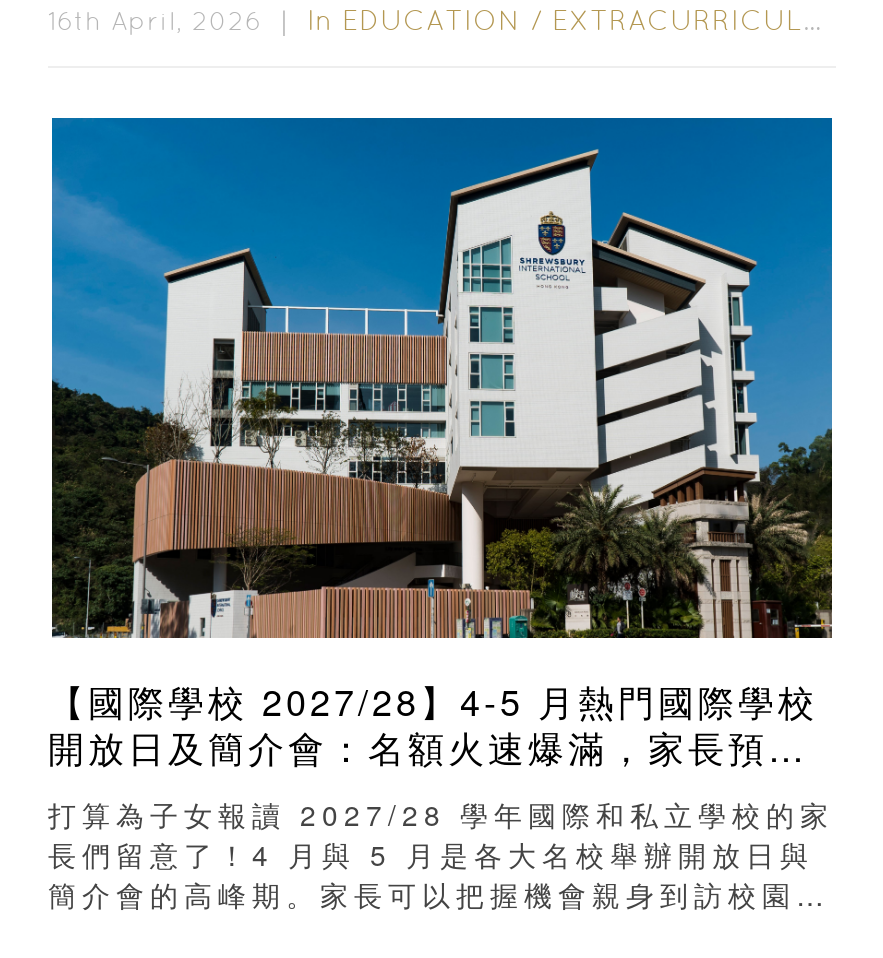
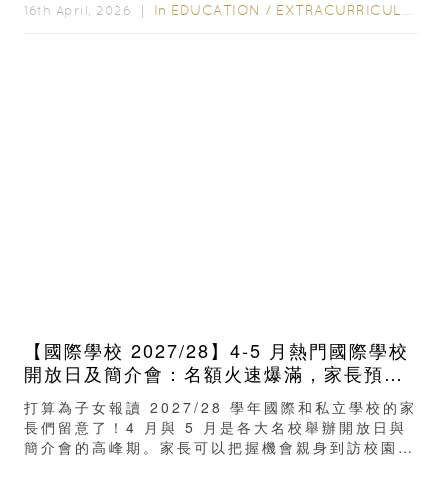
[50,116,834,640] [image] -> none

